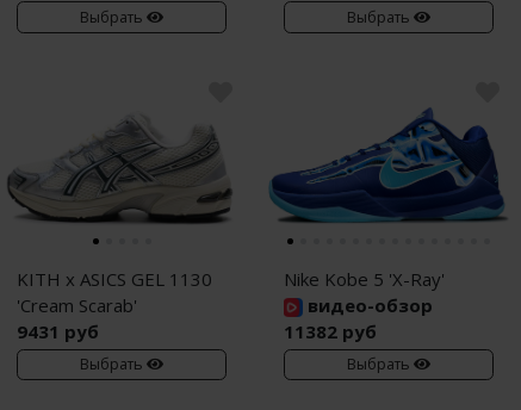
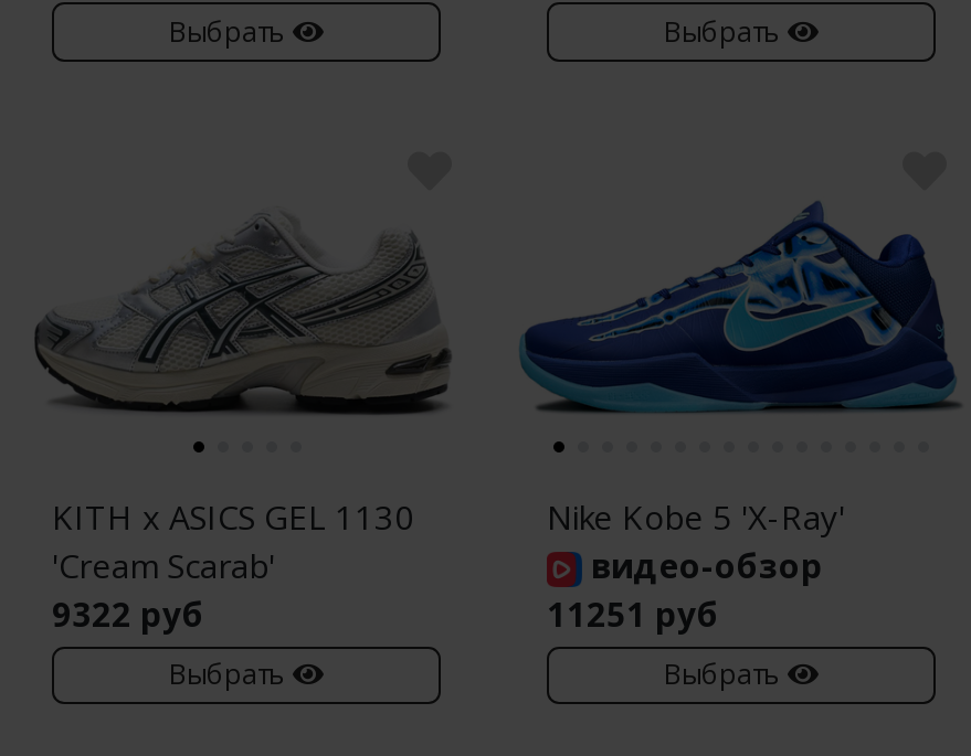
[17,319,99,343] 9431 руб -> [52,591,204,635] 9322 руб
[284,319,377,343] 11382 руб -> [547,591,719,635] 11251 руб

